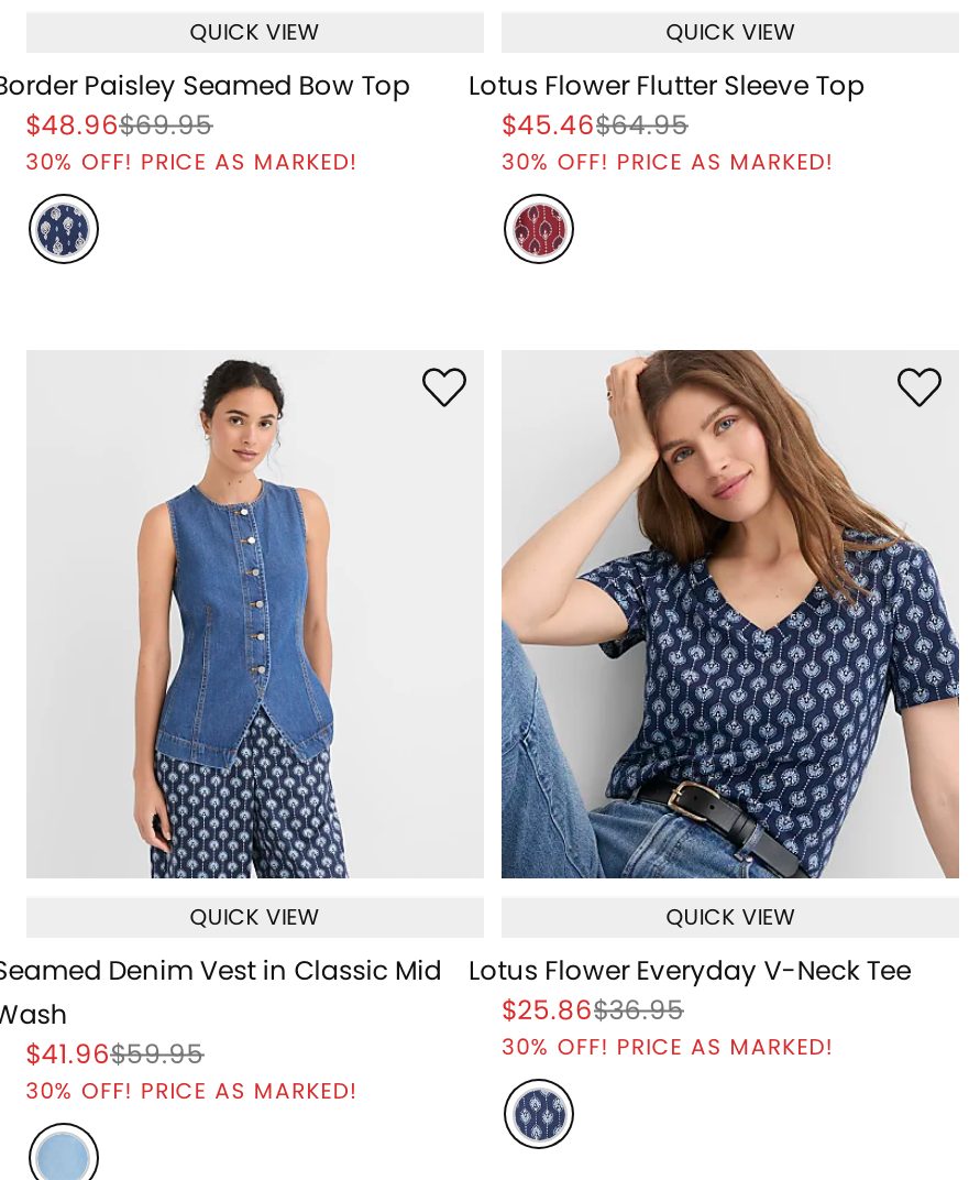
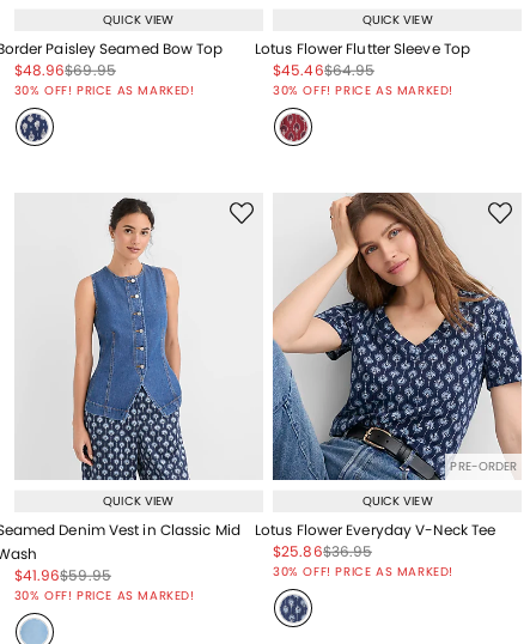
none -> [450,458,517,476] PRE-ORDER

